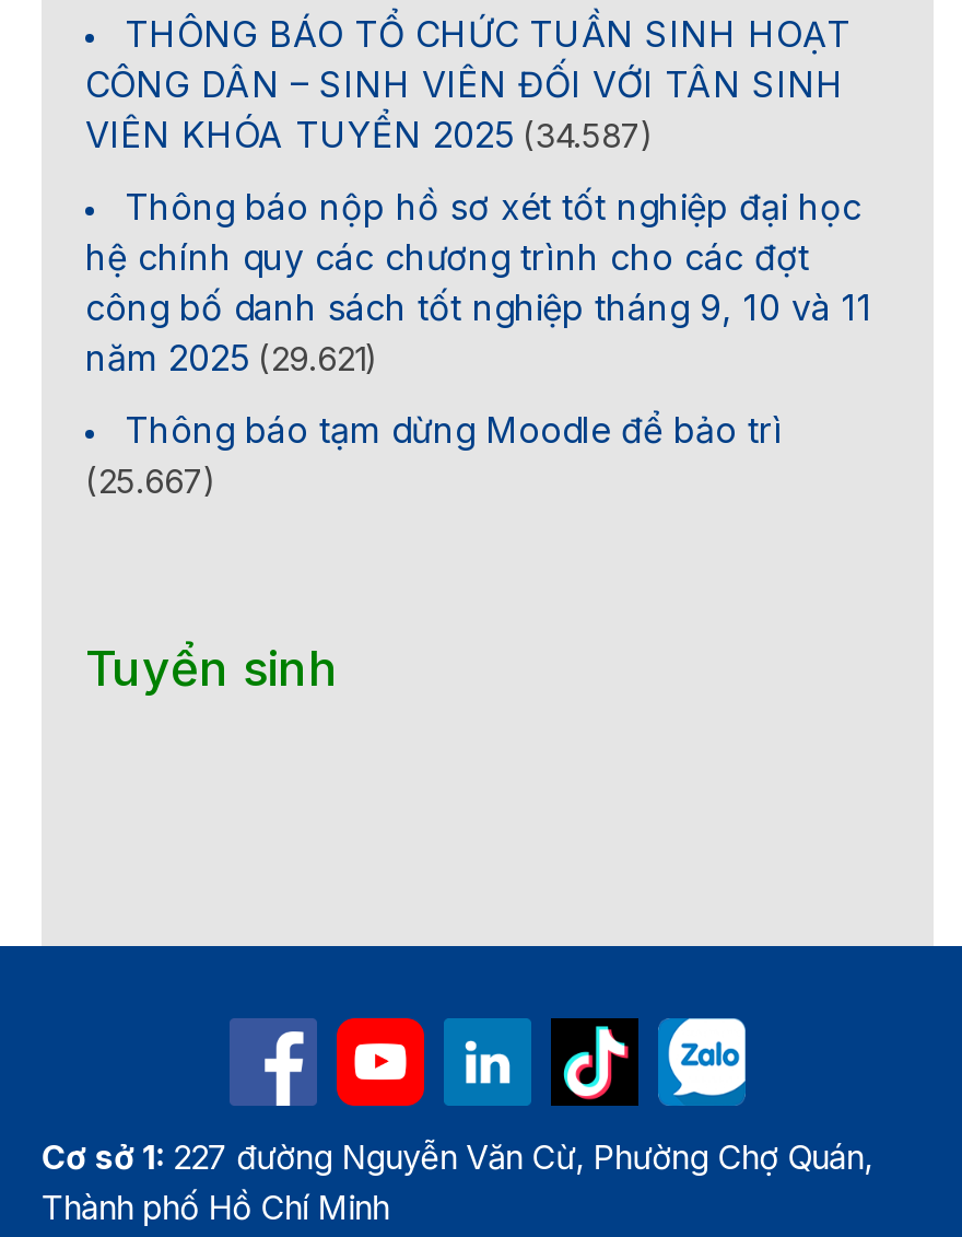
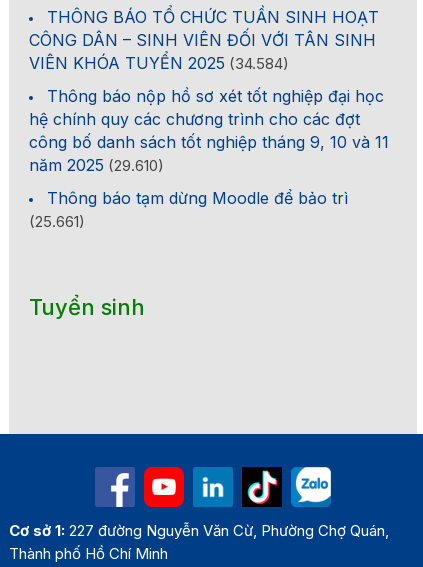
[85,113,654,157] VIÊN KHÓA TUYỂN 2025 (34.587) -> [29,53,289,73] VIÊN KHÓA TUYỂN 2025 (34.584)
[85,336,378,380] năm 2025 (29.621) -> [29,155,164,175] năm 2025 (29.610)
[85,461,216,503] (25.667) -> [29,212,85,231] (25.661)

